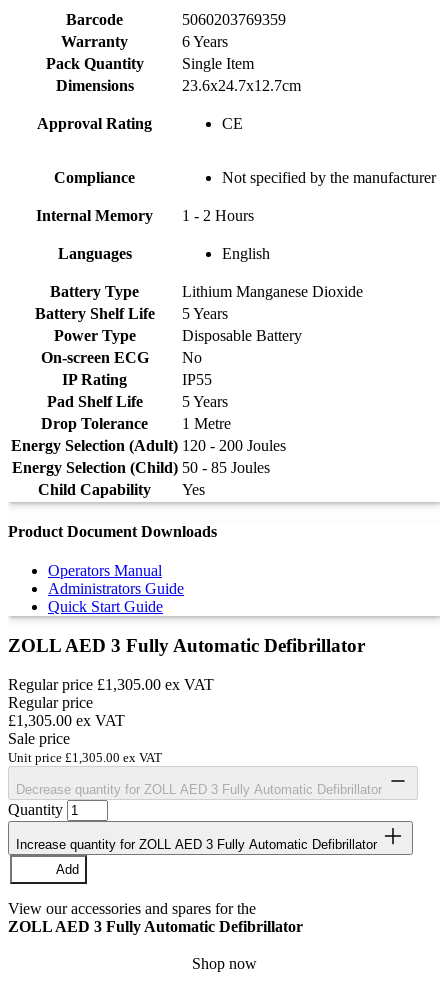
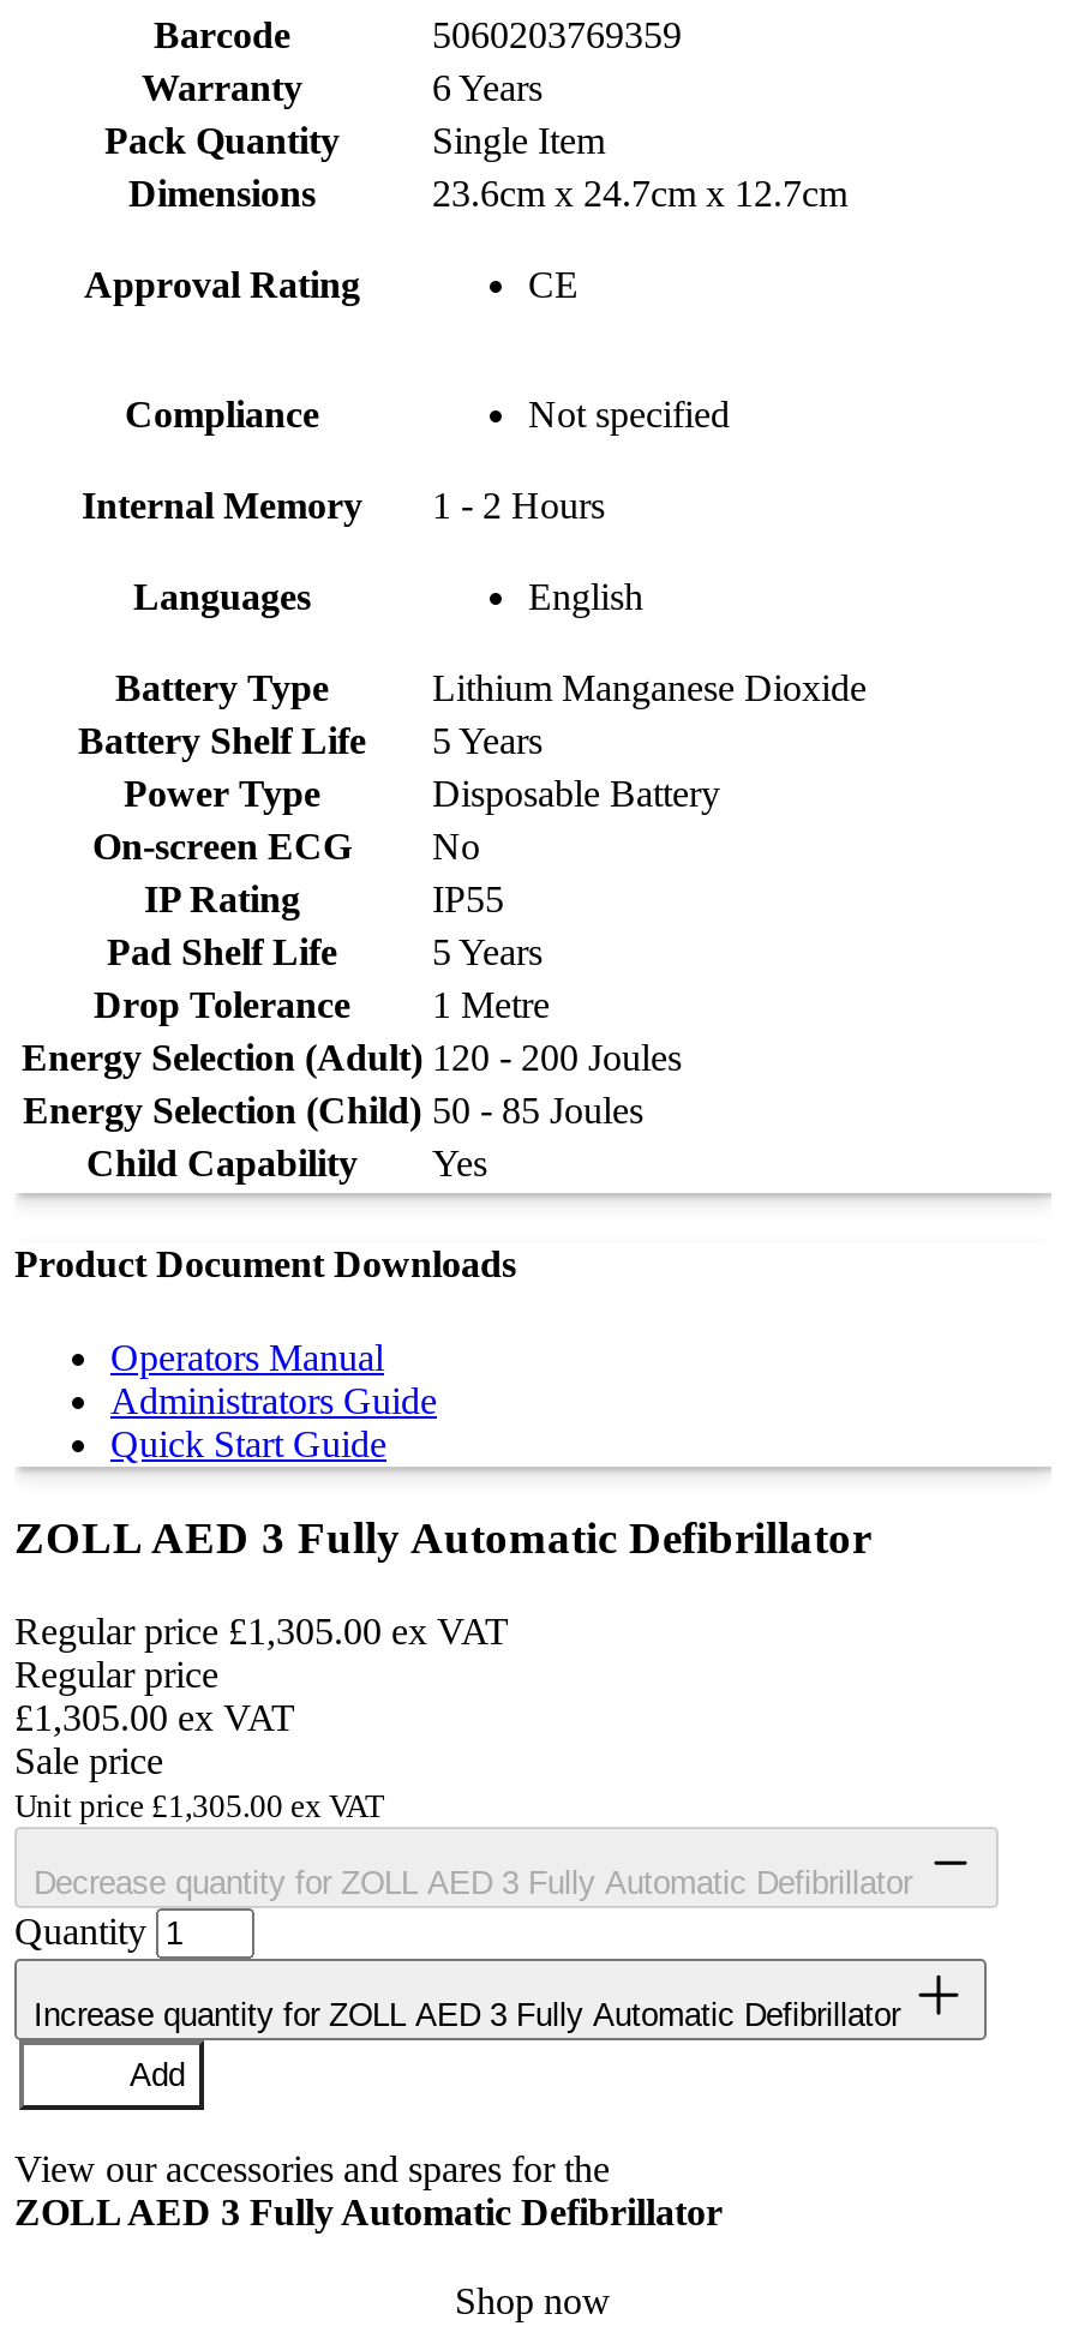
[182,77,301,94] 23.6x24.7x12.7cm -> [432,173,847,213] 23.6cm x 24.7cm x 12.7cm
[222,169,436,186] Not specified by the manufacturer -> [528,393,730,434] Not specified

